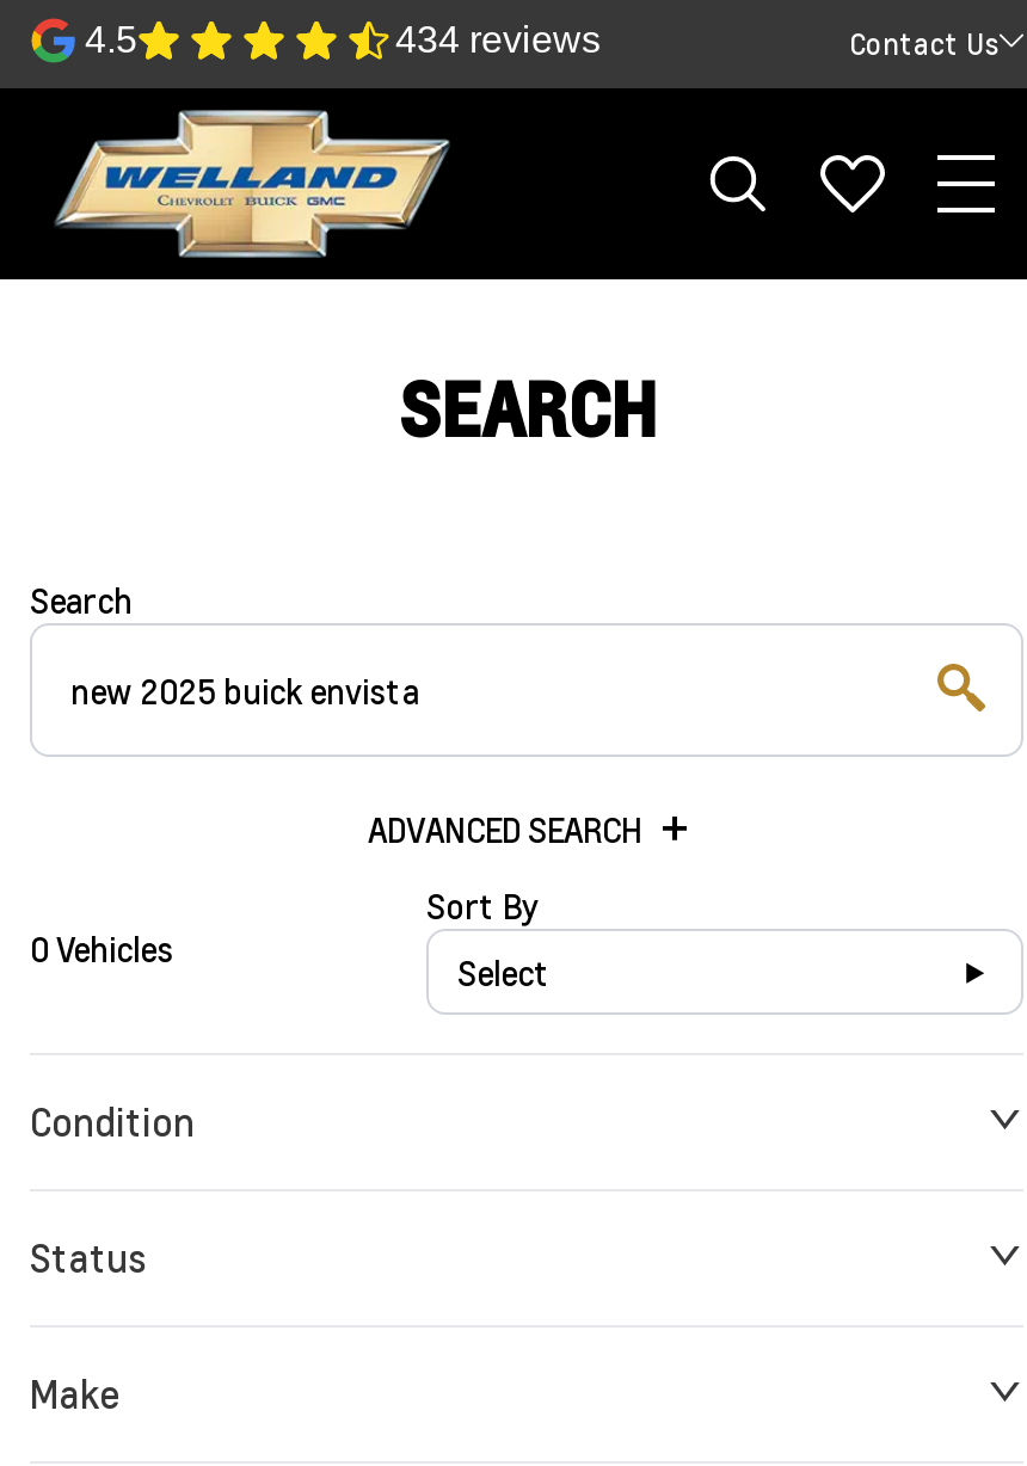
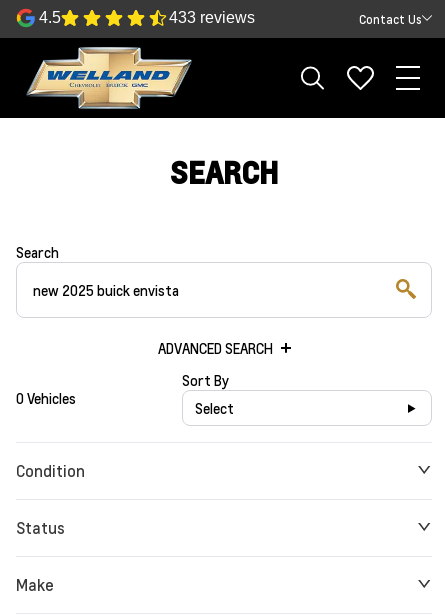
[395,19,601,60] 434 reviews -> [169,9,255,26] 433 reviews

